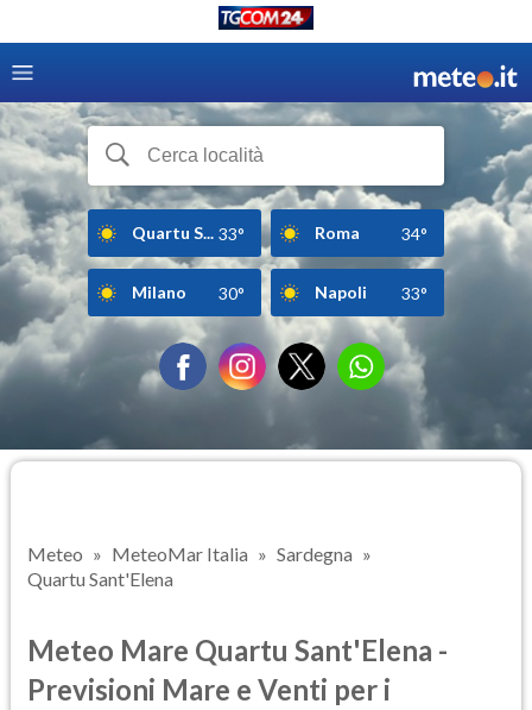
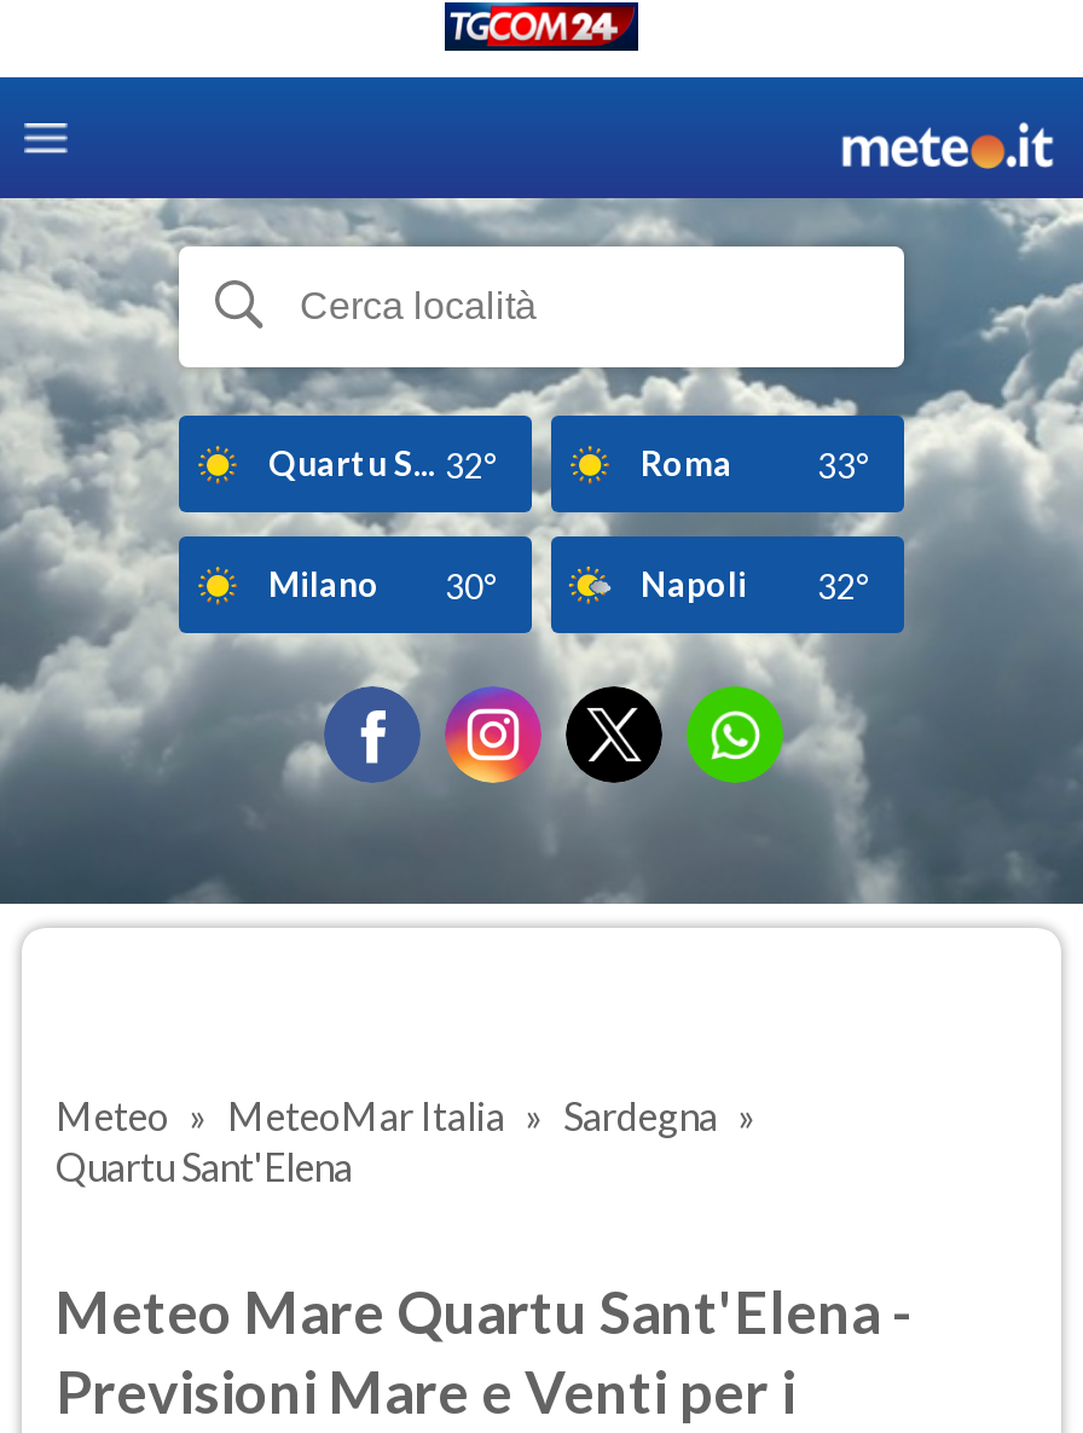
[132,222,245,243] Quartu S... 33° -> [268,441,498,485] Quartu S... 32°
[401,223,427,243] 34° -> [817,443,870,485] 33°
[315,281,427,303] Napoli 33° -> [641,562,870,605] Napoli 32°

